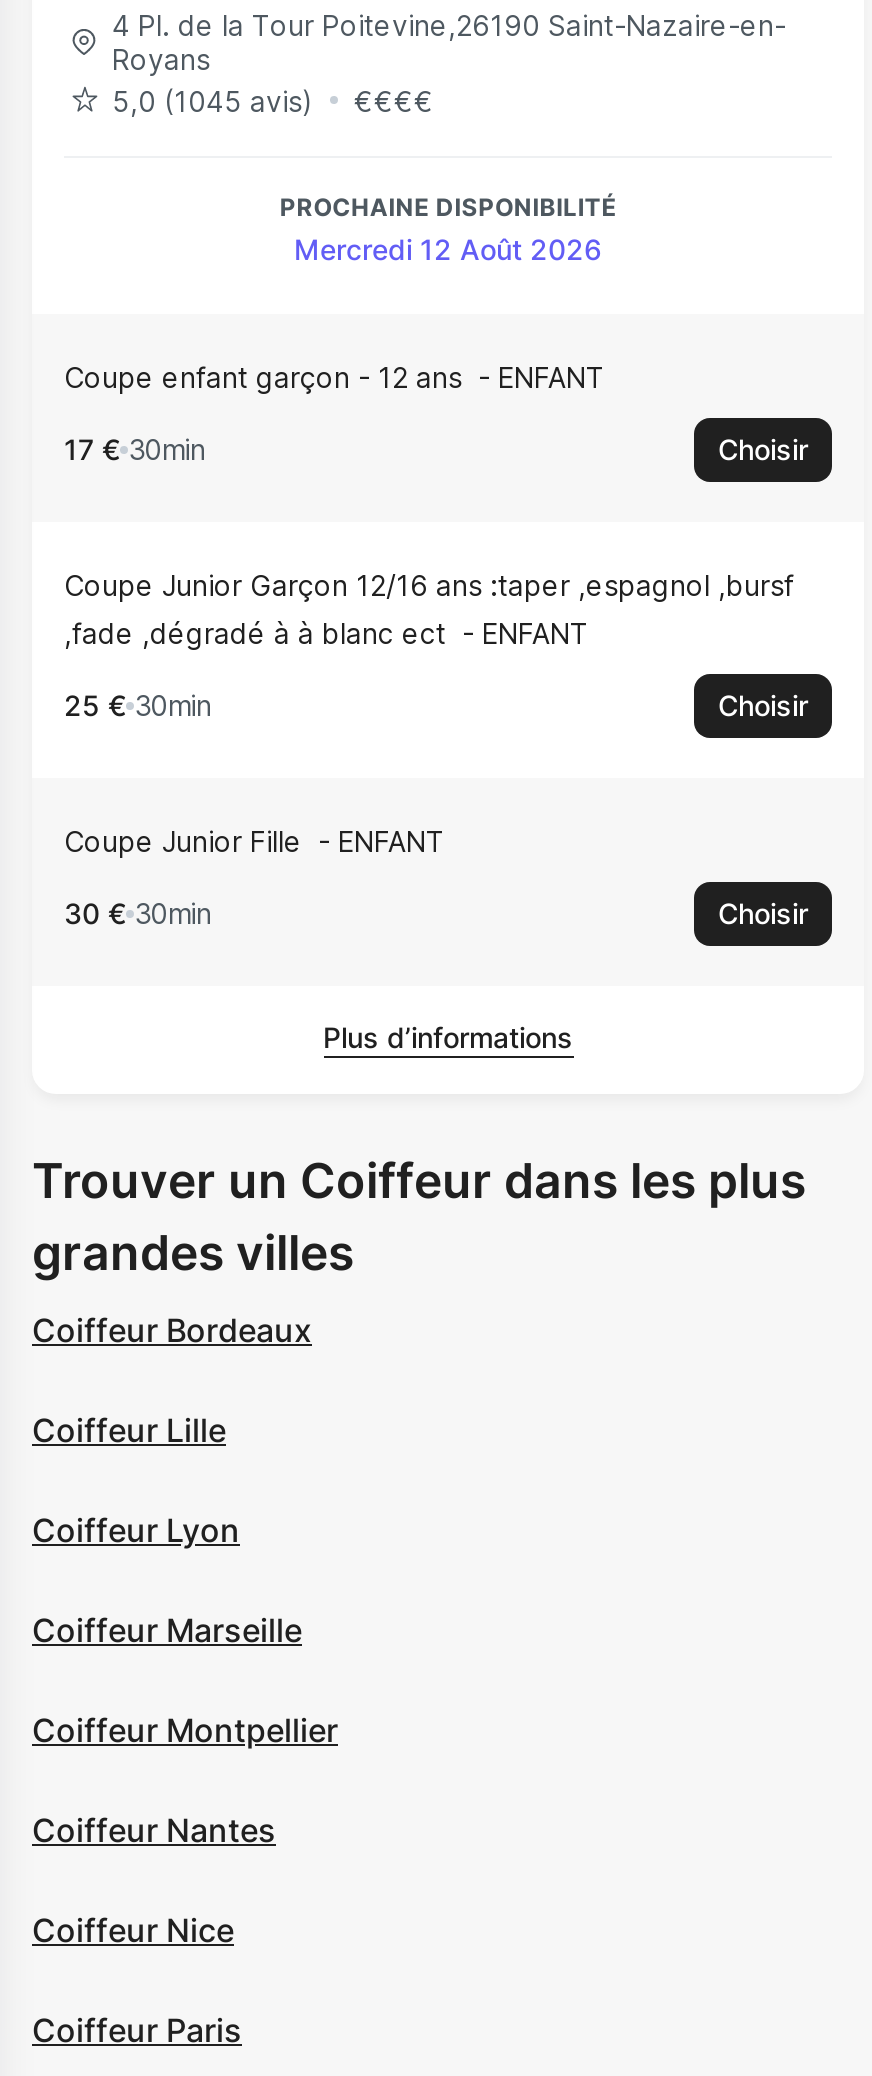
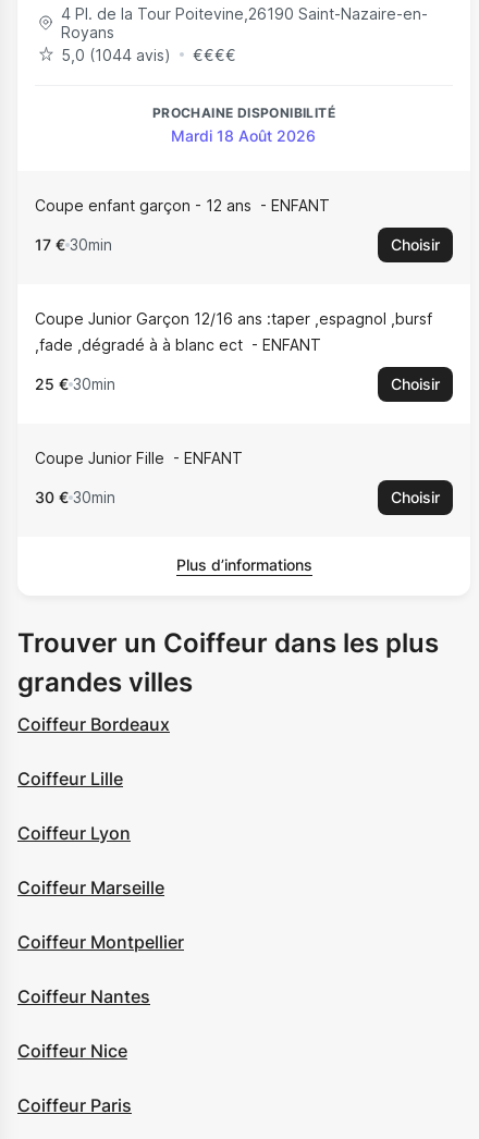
[112,83,314,117] 5,0 (1045 avis) -> [61,45,171,64] 5,0 (1044 avis)
[294,232,602,266] Mercredi 12 Août 2026 -> [171,126,316,145] Mardi 18 Août 2026

